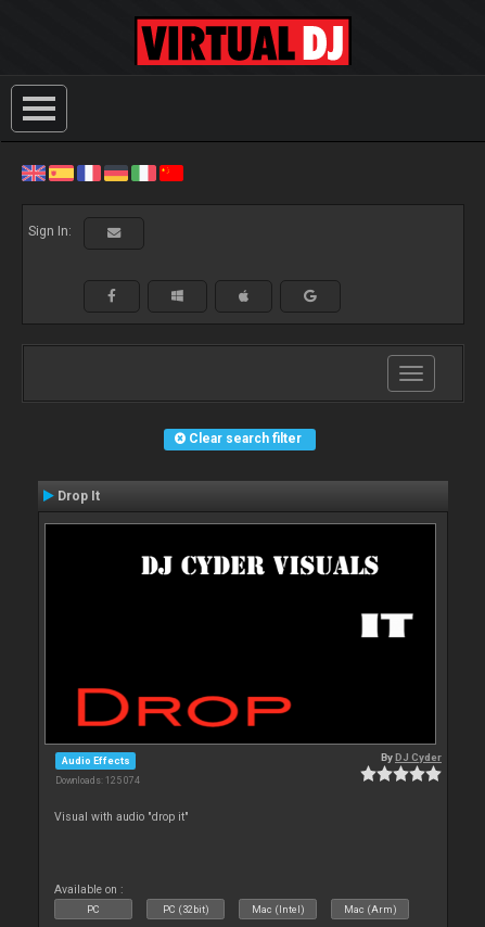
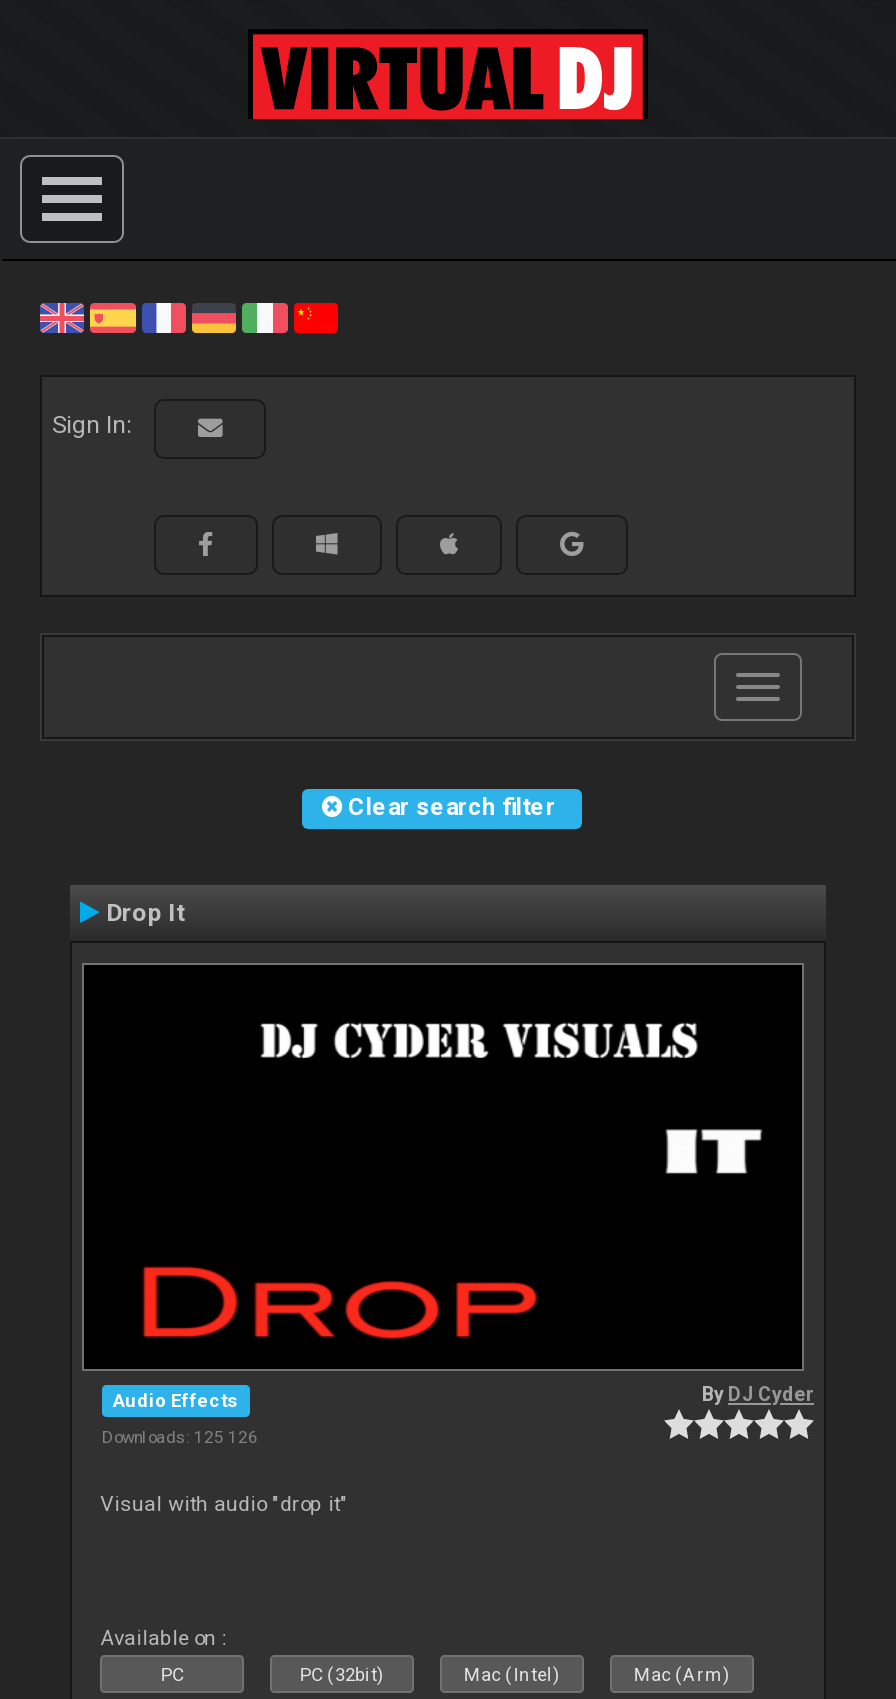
[55,775,140,786] Downloads: 125 074 -> [102,1426,258,1446] Downloads: 125 126

